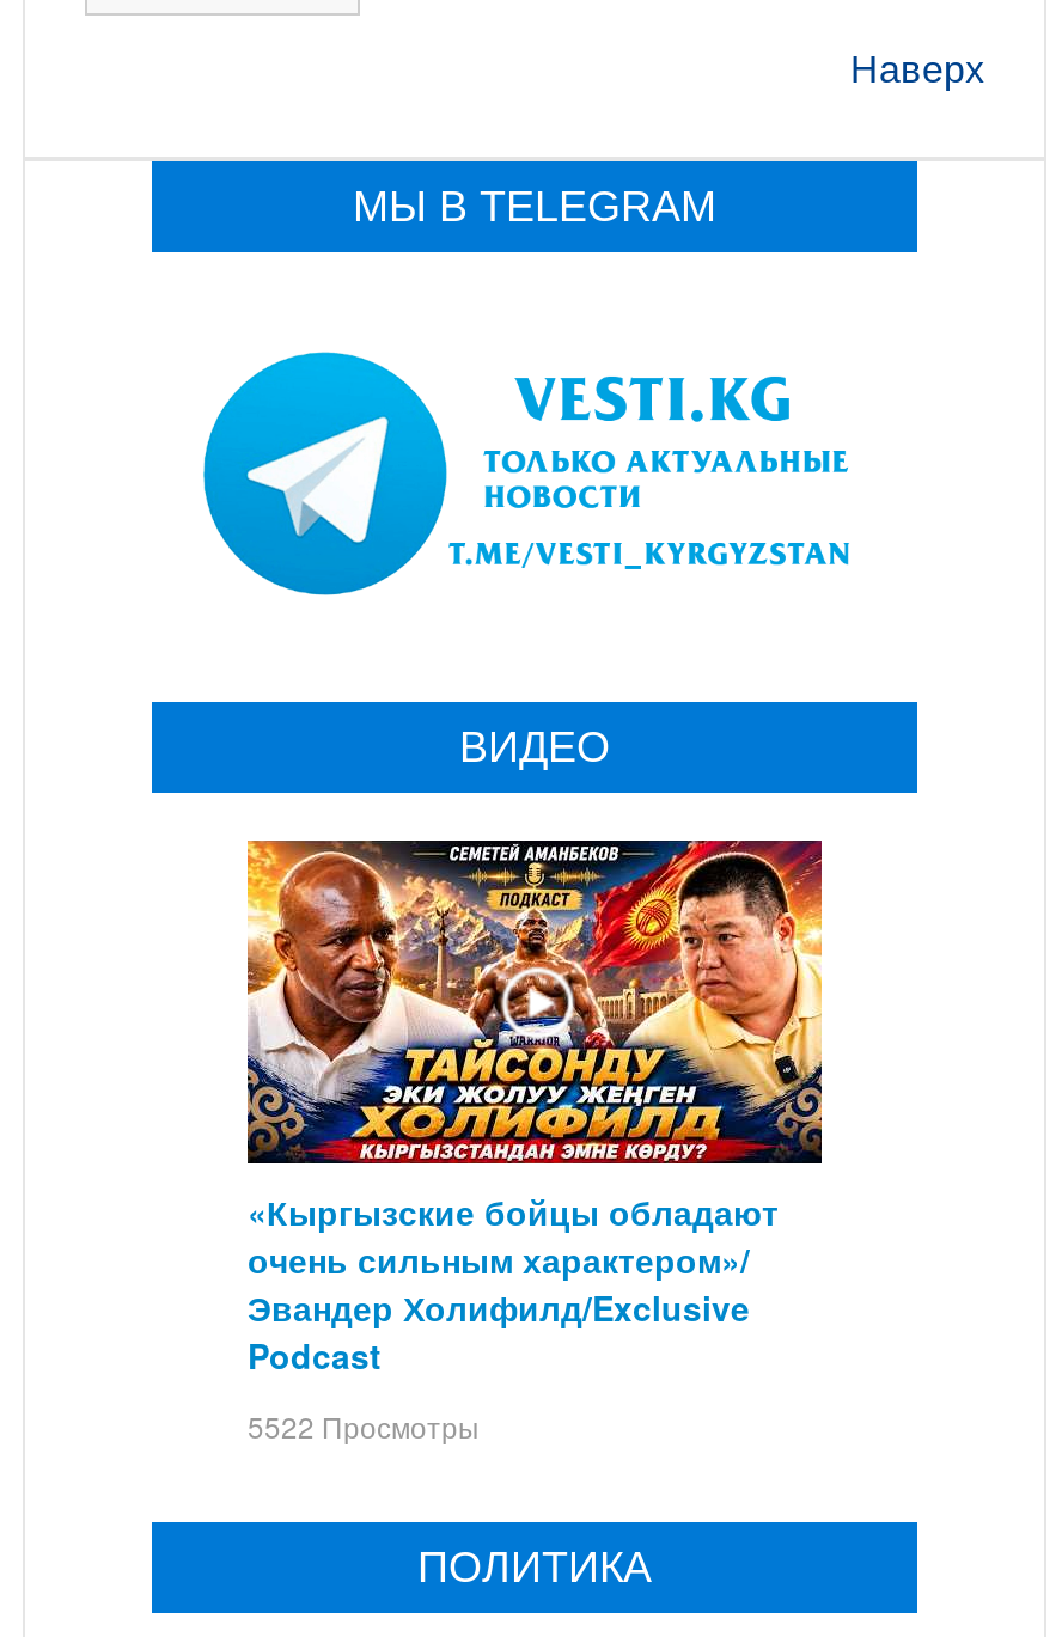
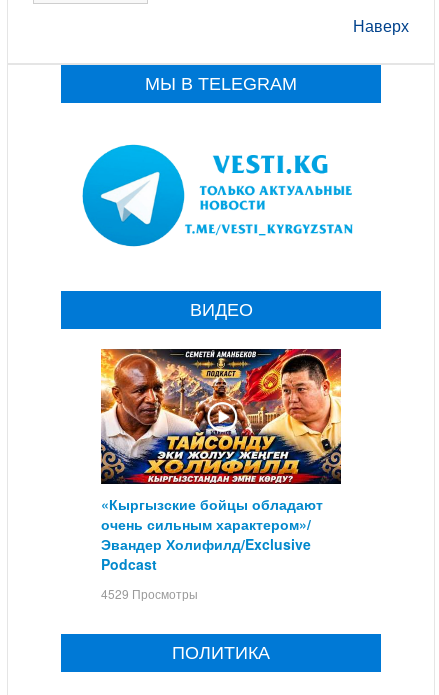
[248,1405,480,1445] 5522 Просмотры -> [101,585,198,602] 4529 Просмотры

